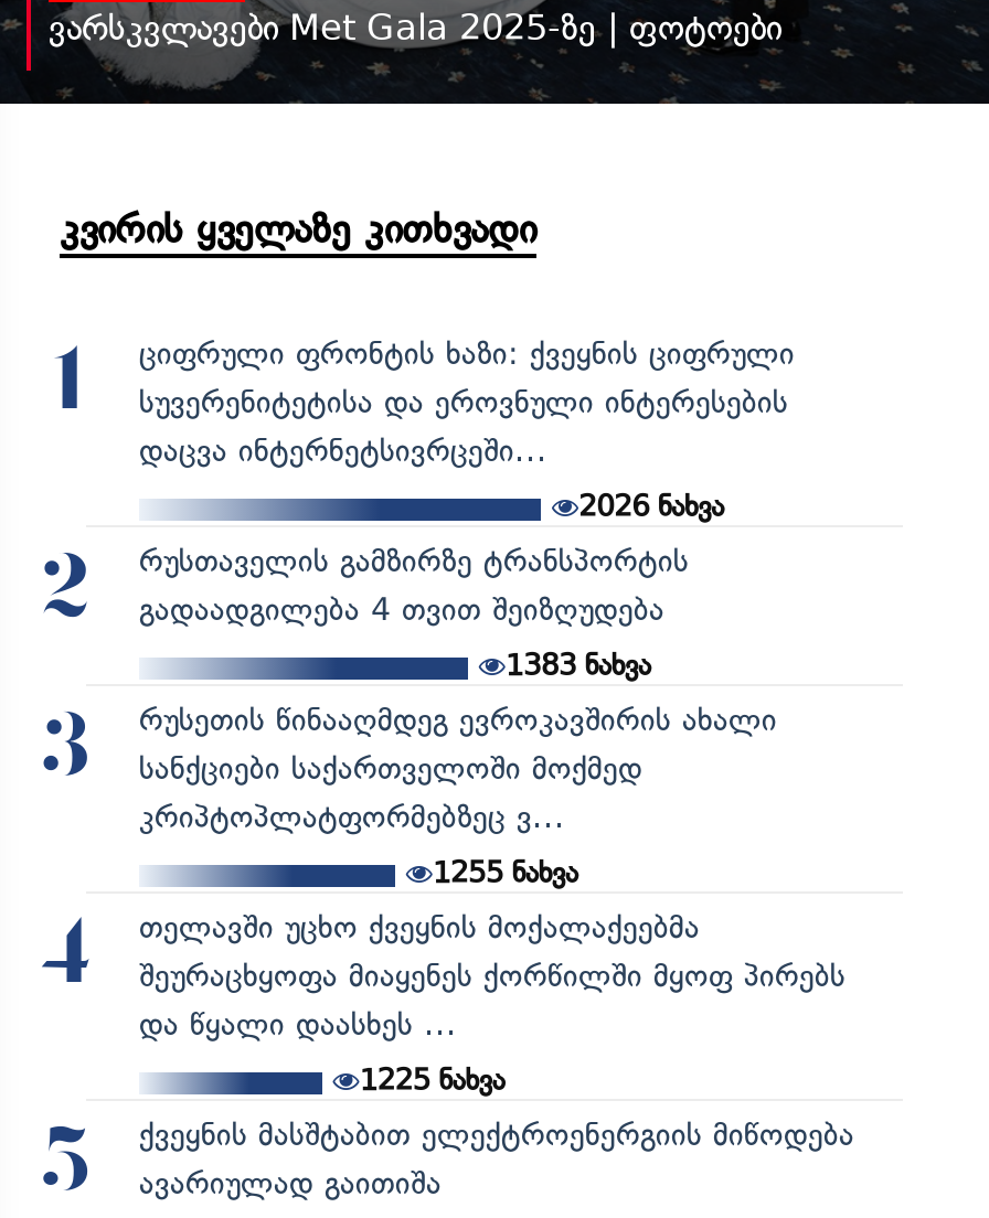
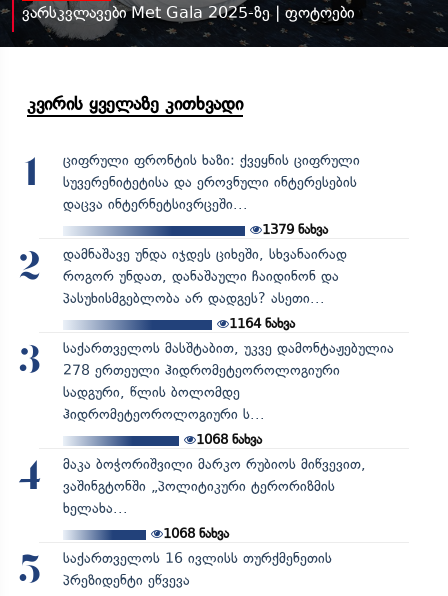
[578,490,724,523] 2026 ნახვა -> [262,222,328,237] 1379 ნახვა
[139,543,689,629] რუსთაველის გამზირზე ტრანსპორტის | გადაადგილება 4 თვით შეიზღუდება -> [63,246,347,307] დამნაშავე უნდა იჯდეს ციხეში, სხვანაირად | როგორ უნდათ, დანაშაული ჩაიდინონ და | პასუხისმგებლობა არ დადგეს? ასეთი...
[505,648,651,682] 1383 ნახვა -> [229,316,295,331] 1164 ნახვა
[139,701,777,836] რუსეთის წინააღმდეგ ევროკავშირის ახალი | სანქციები საქართველოში მოქმედ | კრიპტოპლატფორმებზეც ვ... -> [63,340,394,423] საქართველოს მასშტაბით, უკვე დამონტაჟებულია | 278 ერთეული ჰიდრომეტეოროლოგიური | სადგური, წლის ბოლომდე | ჰიდრომეტეოროლოგიური ს...
[432,856,578,889] 1255 ნახვა -> [196,432,262,447] 1068 ნახვა
[139,909,846,1043] თელავში უცხო ქვეყნის მოქალაქეებმა | შეურაცხყოფა მიაყენეს ქორწილში მყოფ პირებს | და წყალი დაასხეს ... -> [63,456,366,517] მაკა ბოჭორიშვილი მარკო რუბიოს მიწვევით, | ვაშინგტონში „პოლიტიკური ტერორიზმის | ხელახა...
[359,1063,505,1096] 1225 ნახვა -> [163,526,229,541] 1068 ნახვა
[139,1116,854,1202] ქვეყნის მასშტაბით ელექტროენერგიის მიწოდება | ავარიულად გაითიშა -> [63,550,332,589] საქართველოს 16 ივლისს თურქმენეთის | პრეზიდენტი ეწვევა

